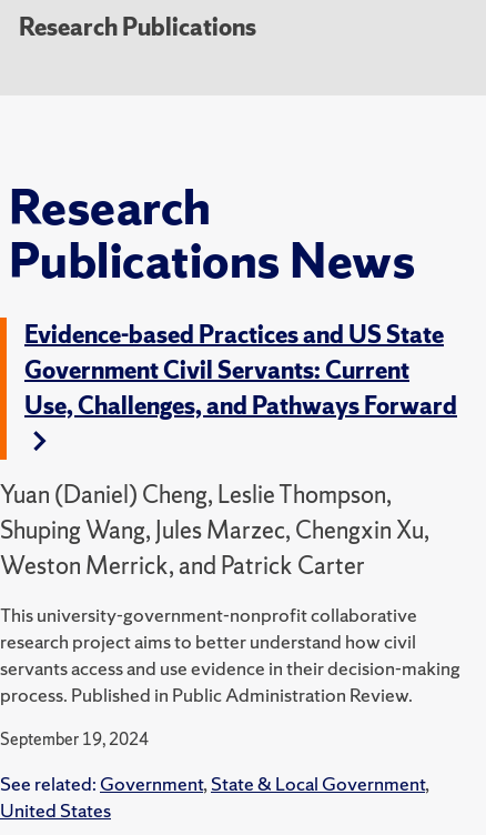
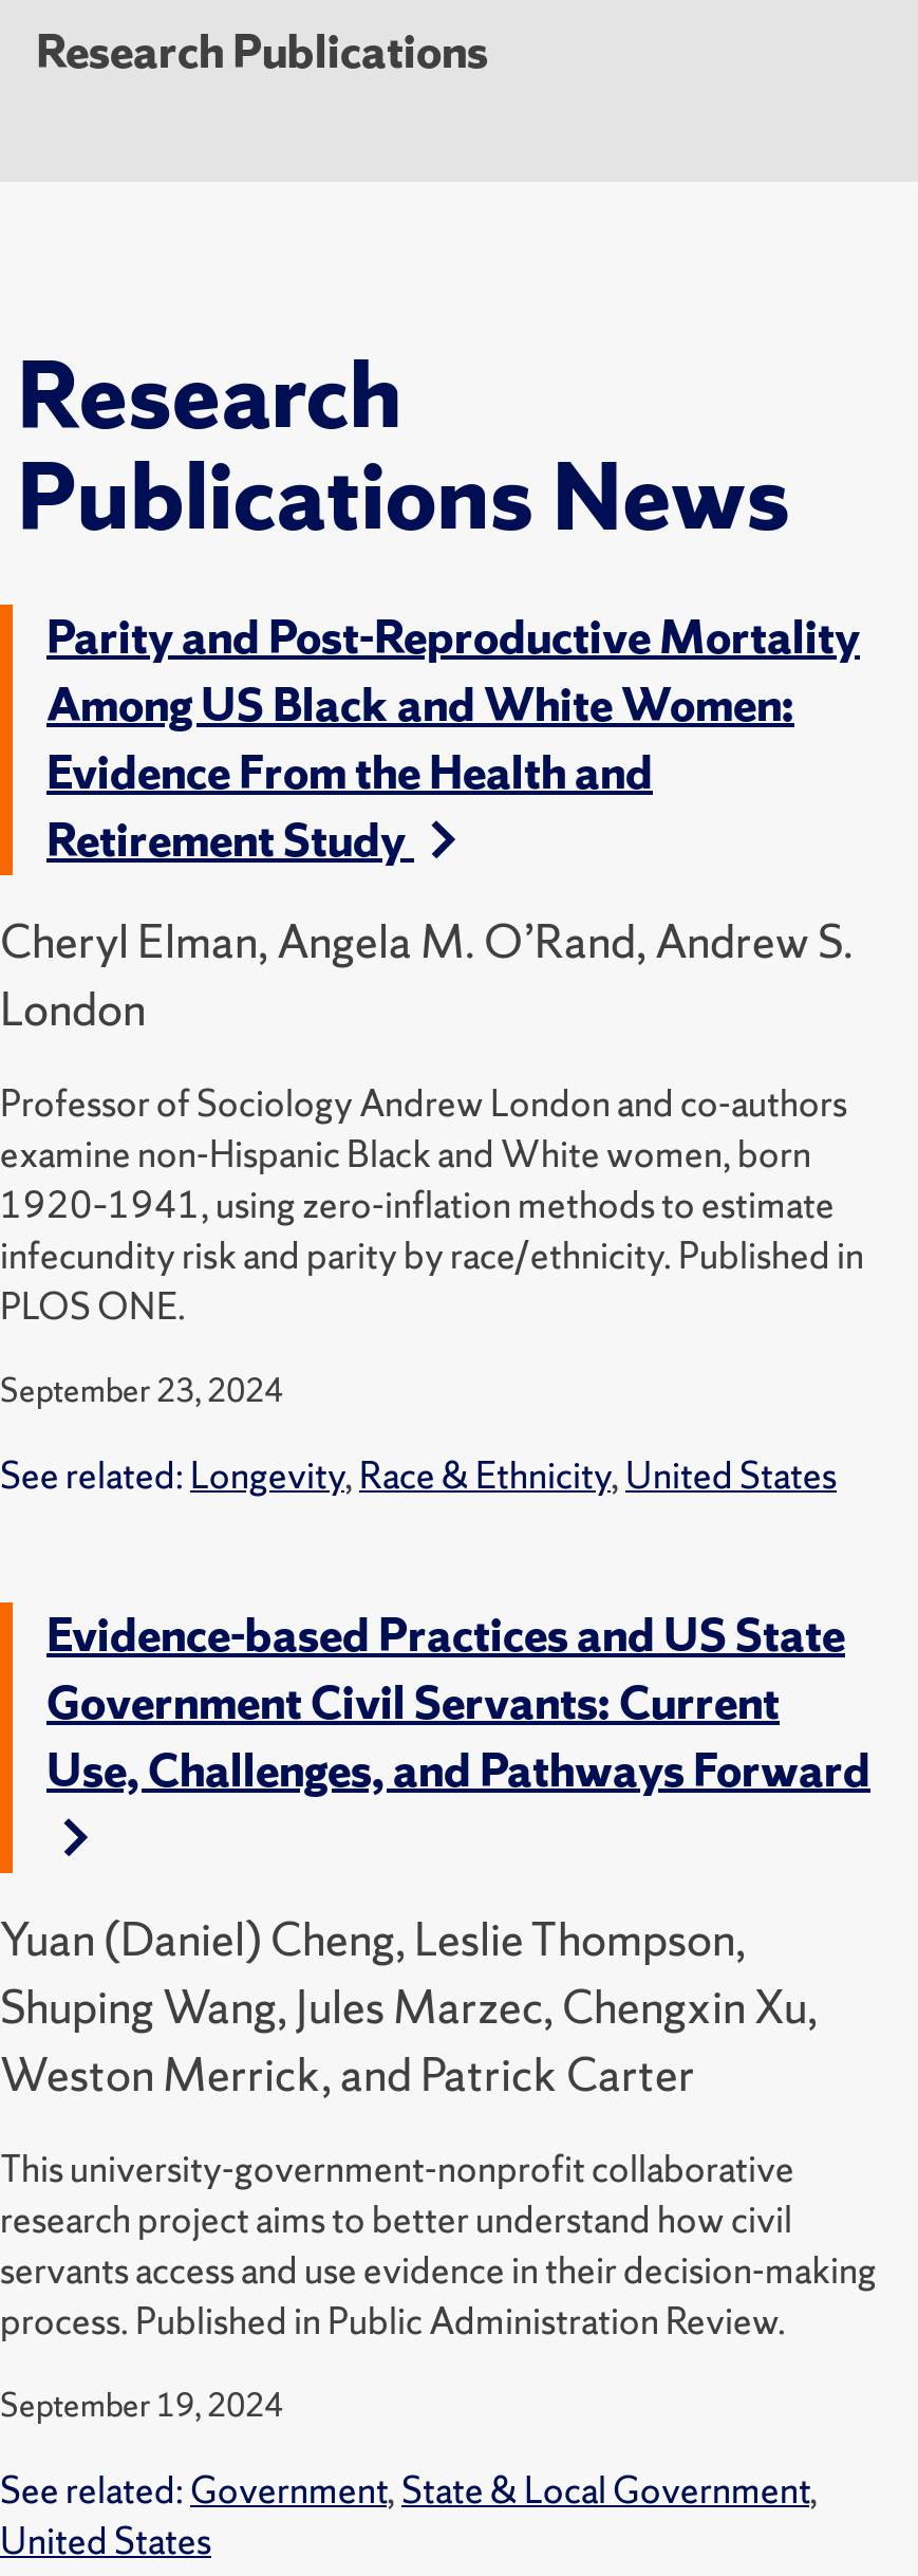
none -> [0,606,864,1498] Parity and Post-Reproductive Mortality | Among US Black and White Women: | Evidence From the Health and | Retirement Study | Cheryl Elman, Angela M. O’Rand, Andrew S. | London | Professor of Sociology Andrew London and co-authors | examine non-Hispanic Black and White women, born | 1920–1941, using zero-inflation methods to estimate | infecundity risk and parity by race/ethnicity. Published in | PLOS ONE. | September 23, 2024 | See related: Longevity, Race & Ethnicity, United States

